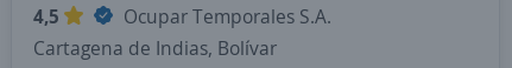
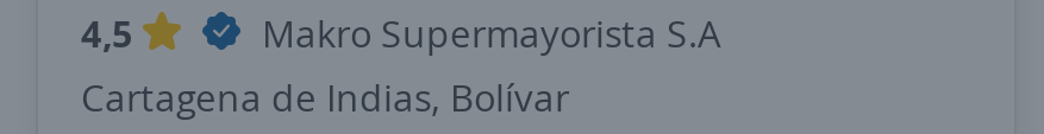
[119,4,331,29] Ocupar Temporales S.A. -> [252,7,721,59] Makro Supermayorista S.A

